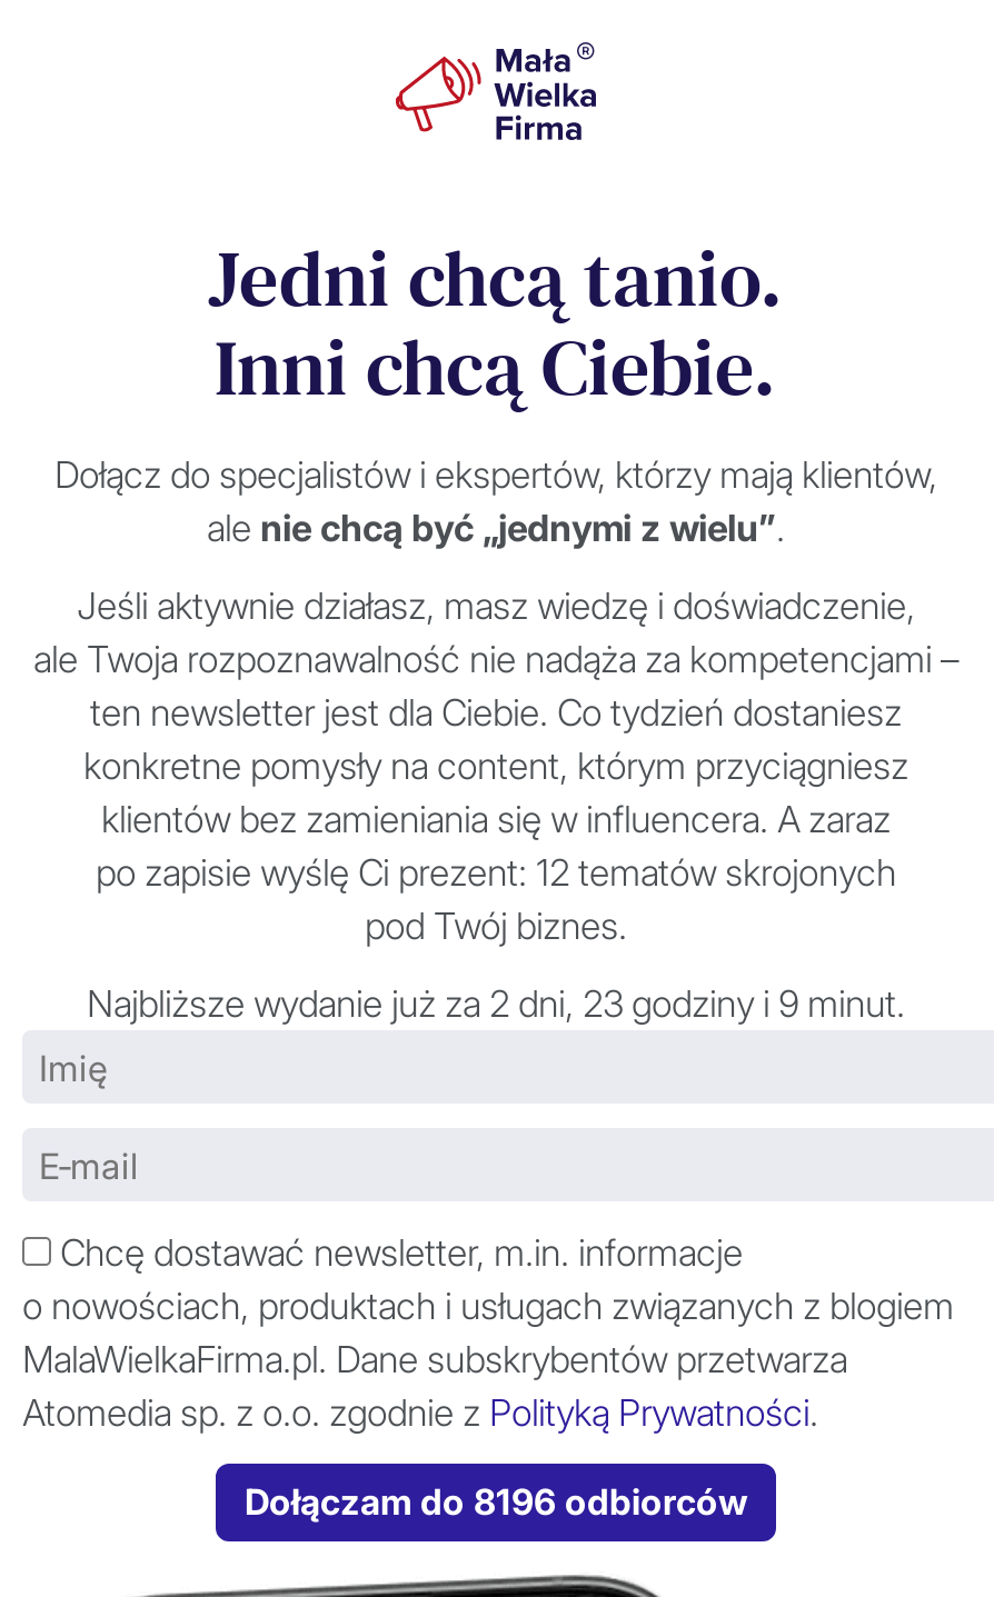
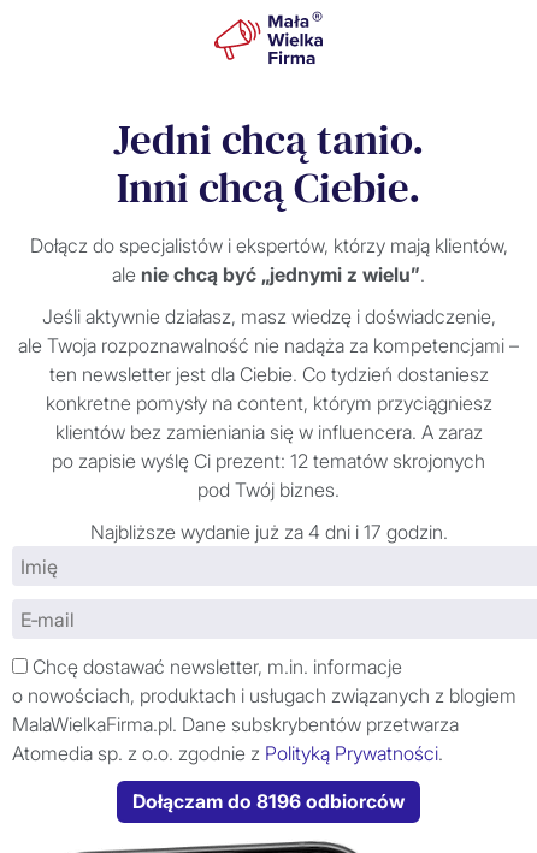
[87,982,905,1026] Najbliższe wydanie już za 2 dni, 23 godziny i 9 minut. -> [90,520,447,544] Najbliższe wydanie już za 4 dni i 17 godzin.

